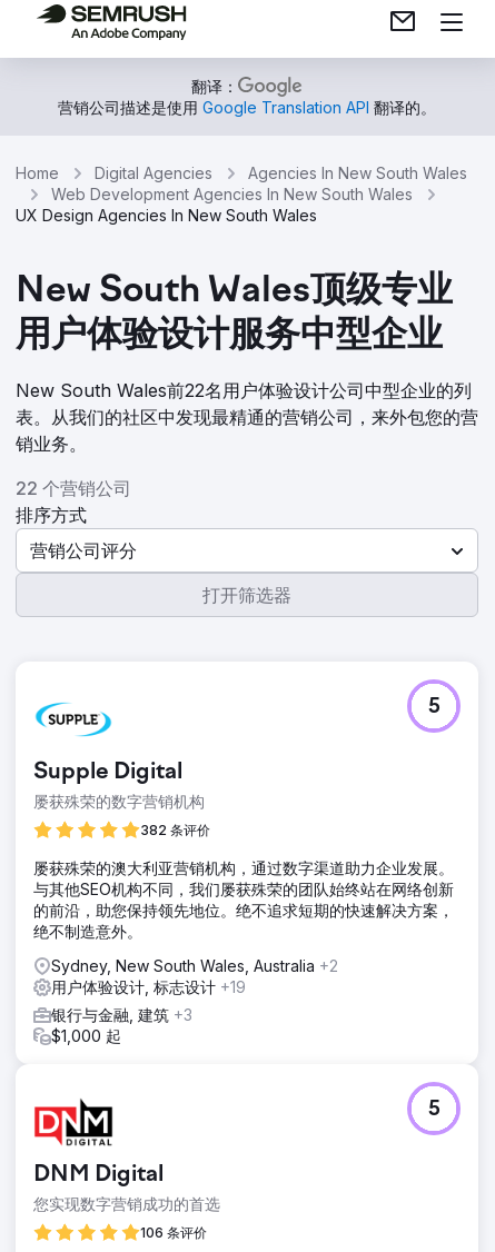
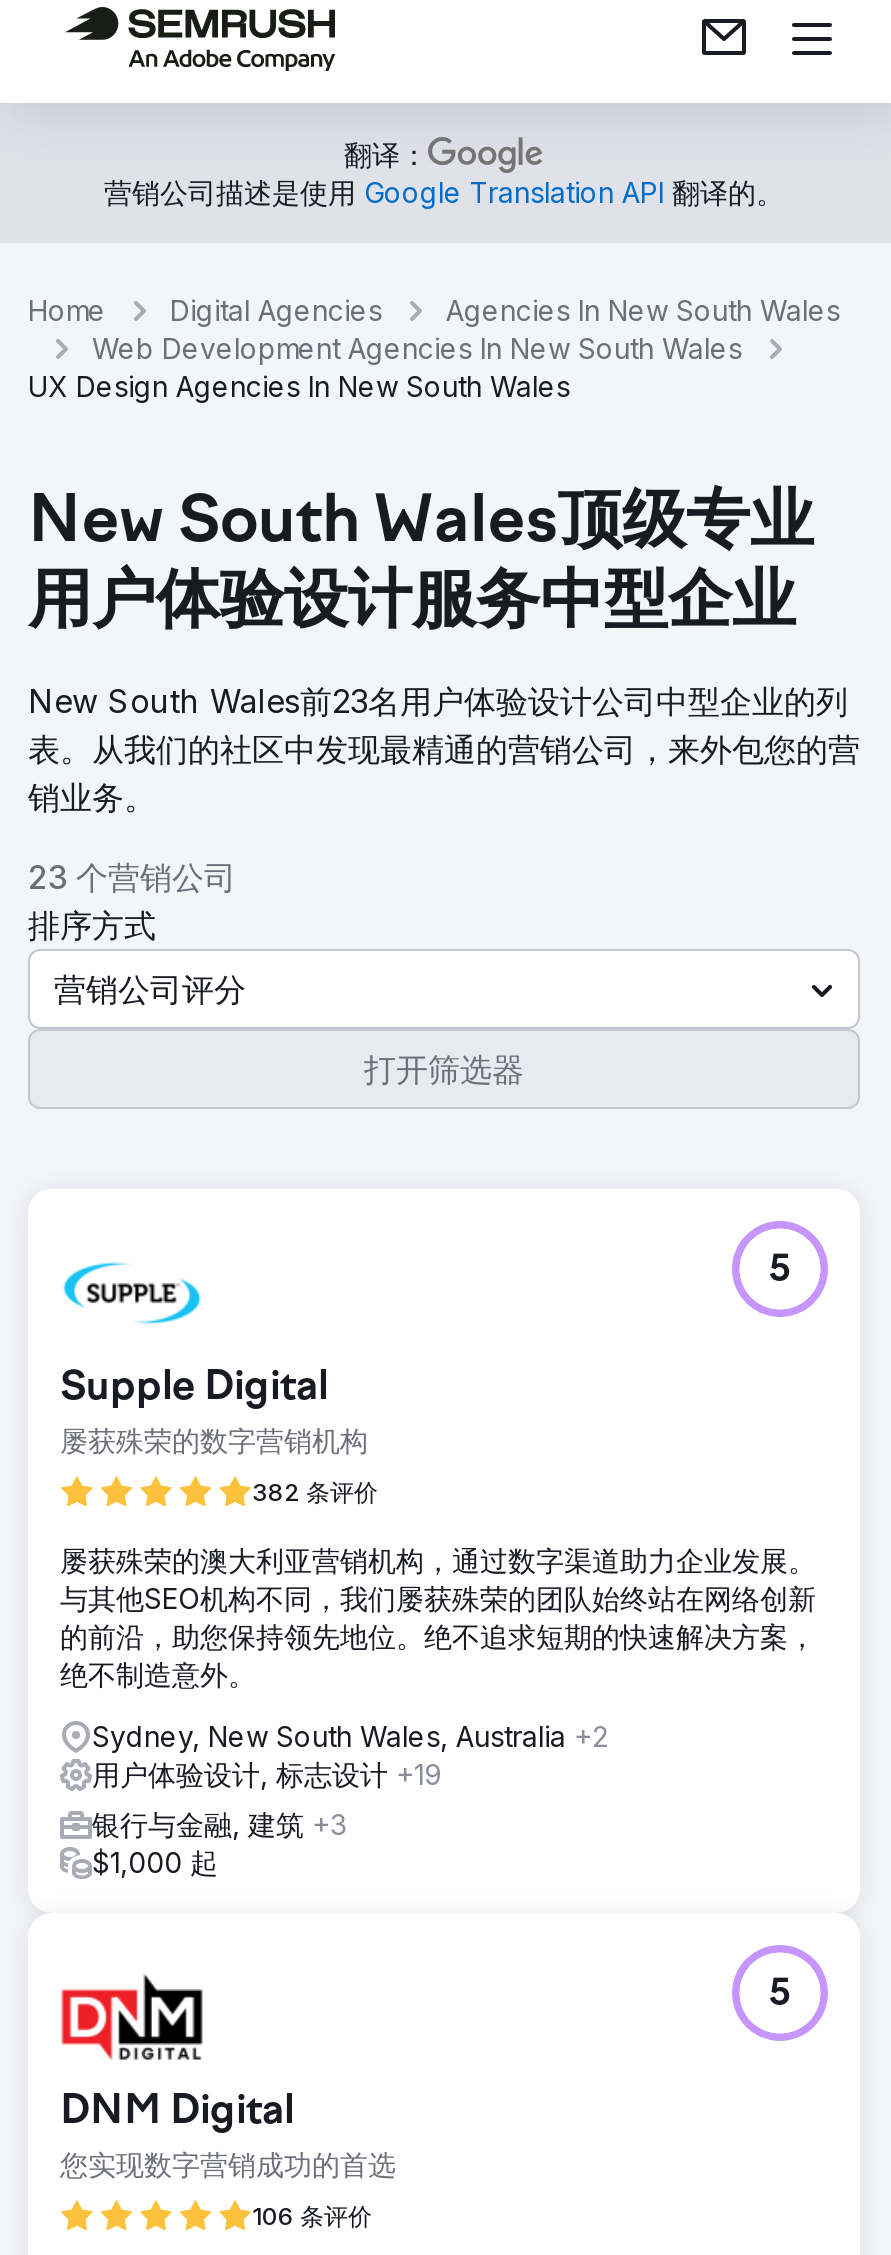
[16,379,472,401] New South Wales前22名用户体验设计公司中型企业的列 -> [28,681,848,721] New South Wales前23名用户体验设计公司中型企业的列
[16,477,131,499] 22 个营销公司 -> [28,857,236,897] 23 个营销公司

